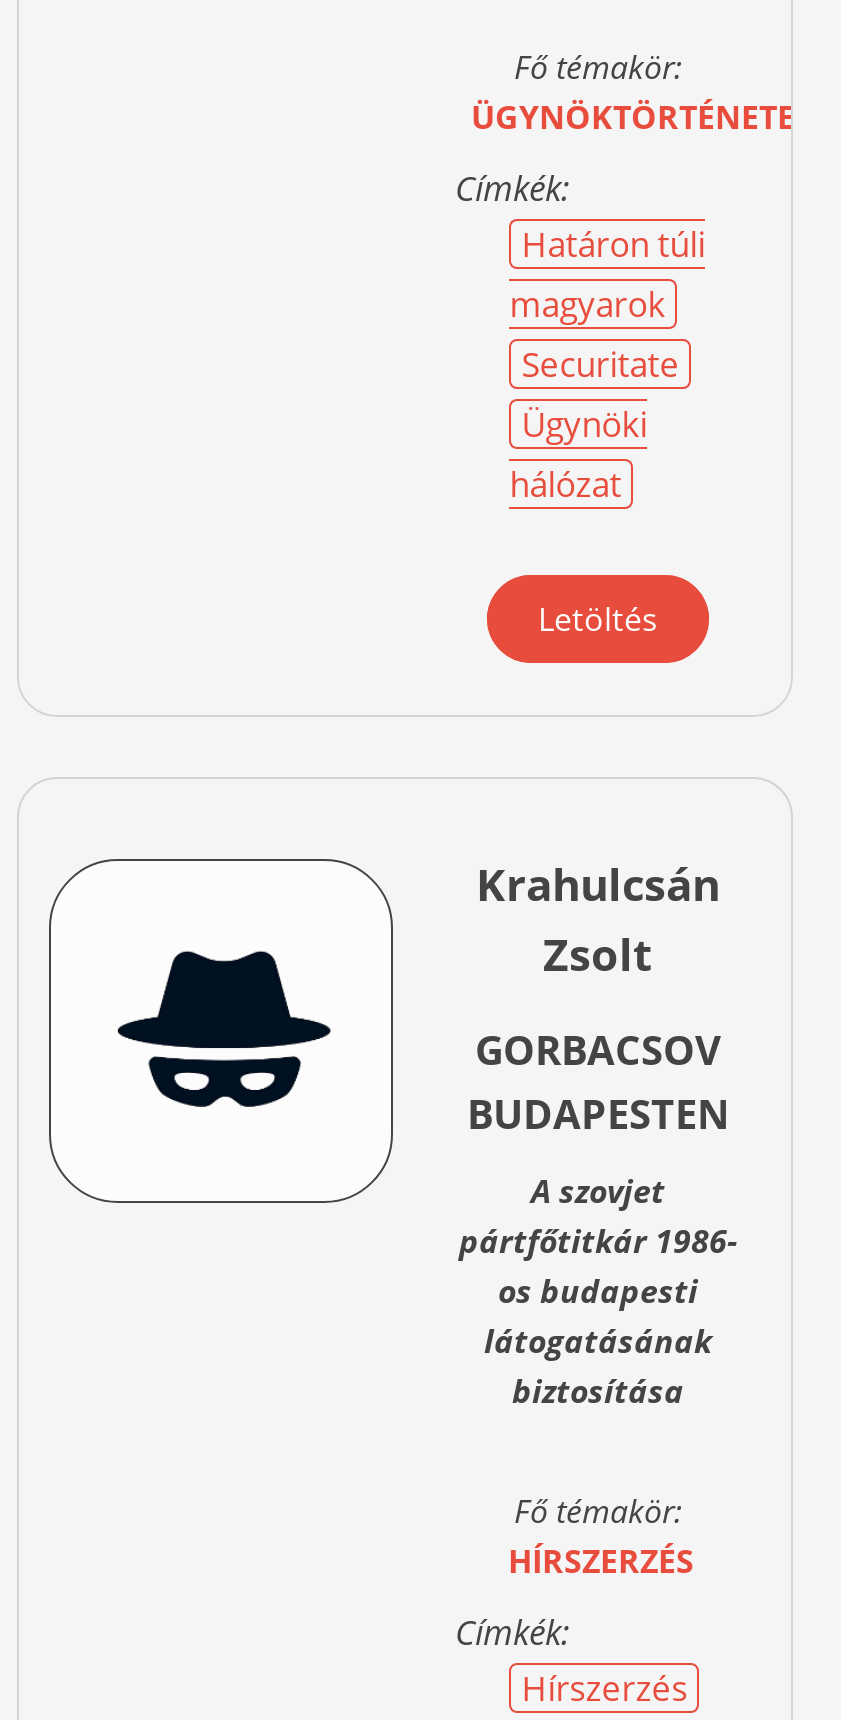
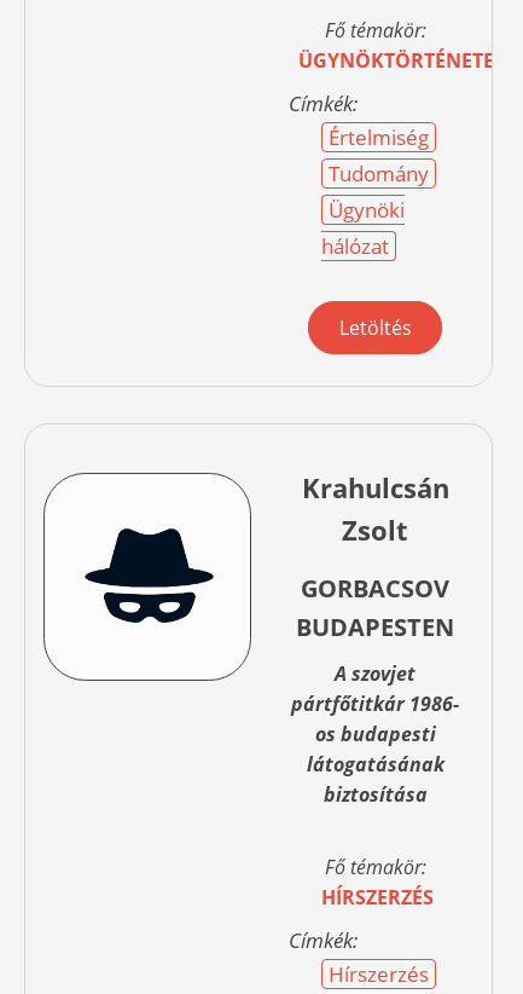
[509,222,705,388] Határon túli | magyarok | Securitate -> [329,124,429,188] Értelmiség | Tudomány

